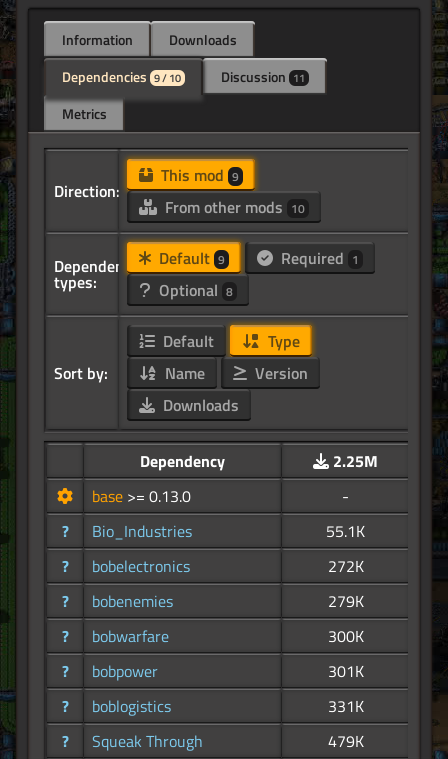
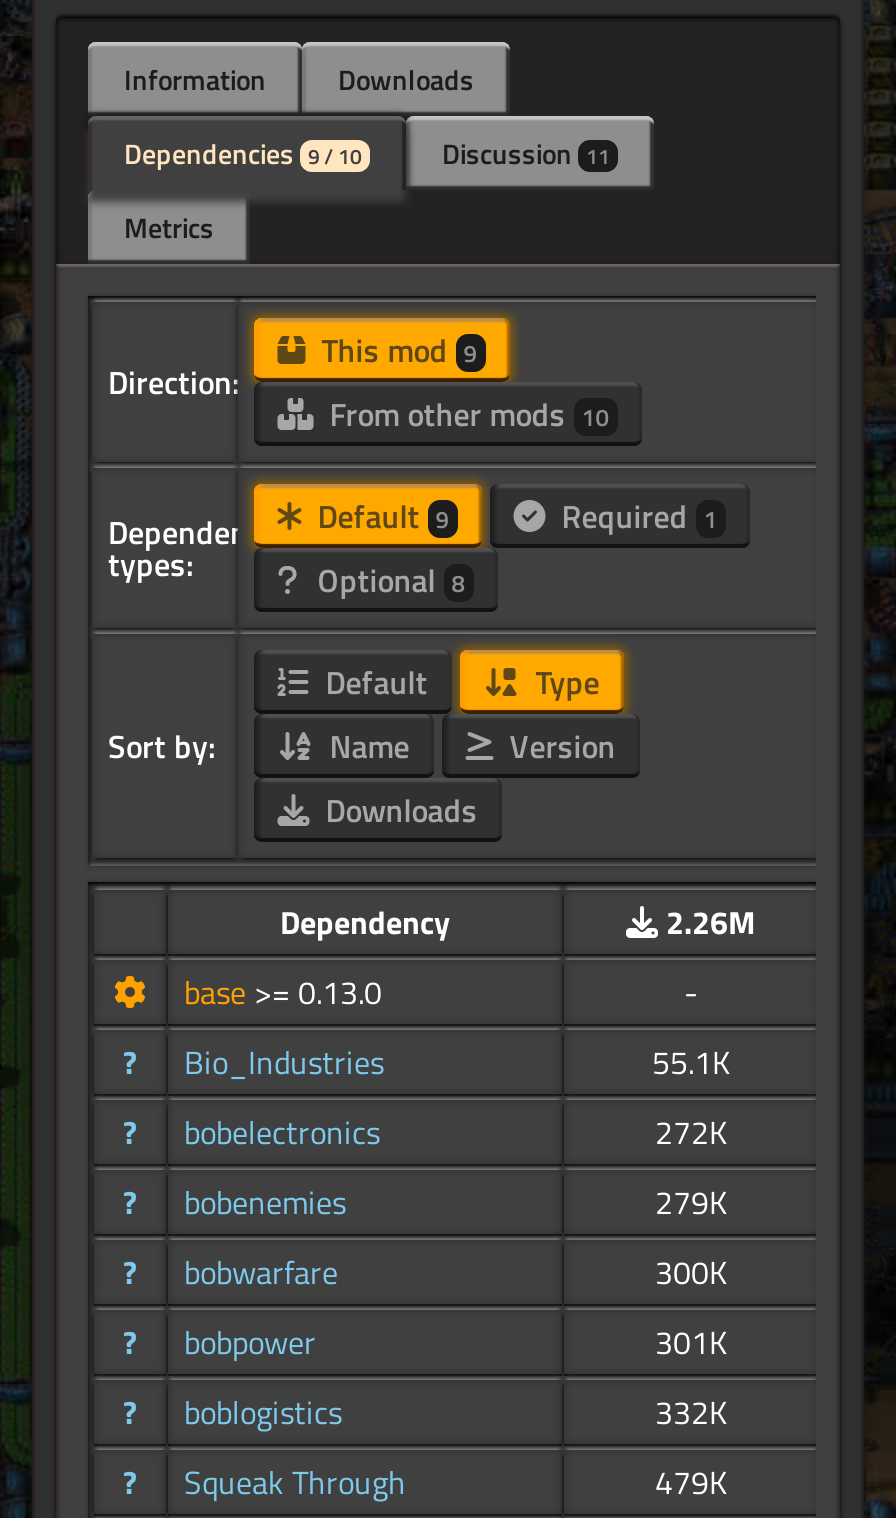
[333,449,378,473] 2.25M -> [666,899,756,947] 2.26M
[327,694,363,718] 331K -> [655,1389,727,1437] 332K

